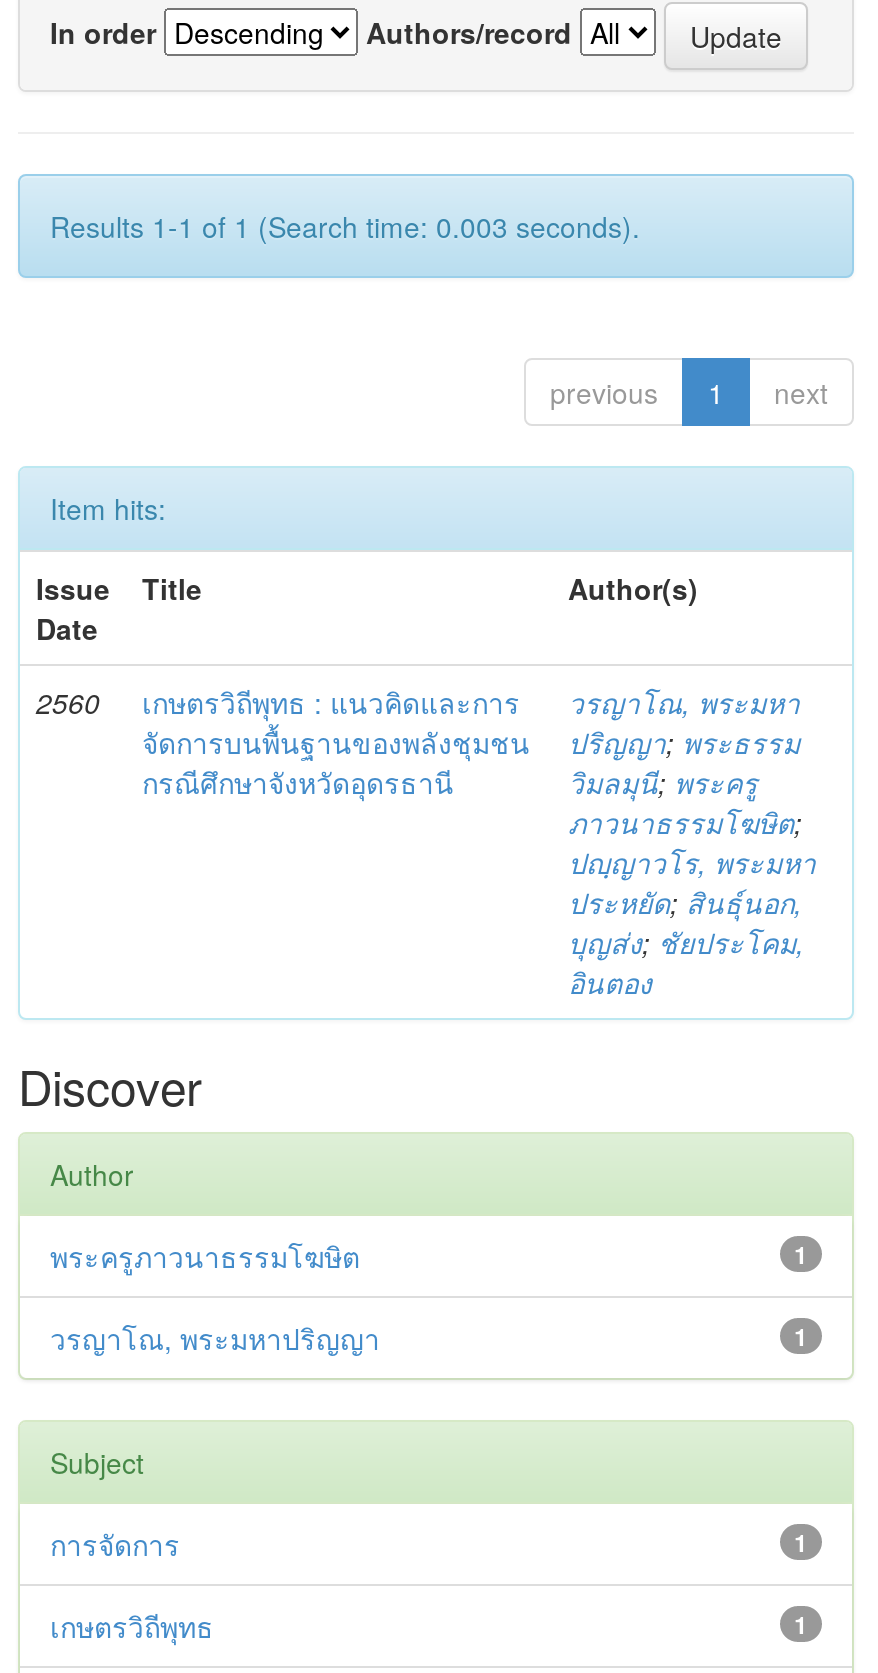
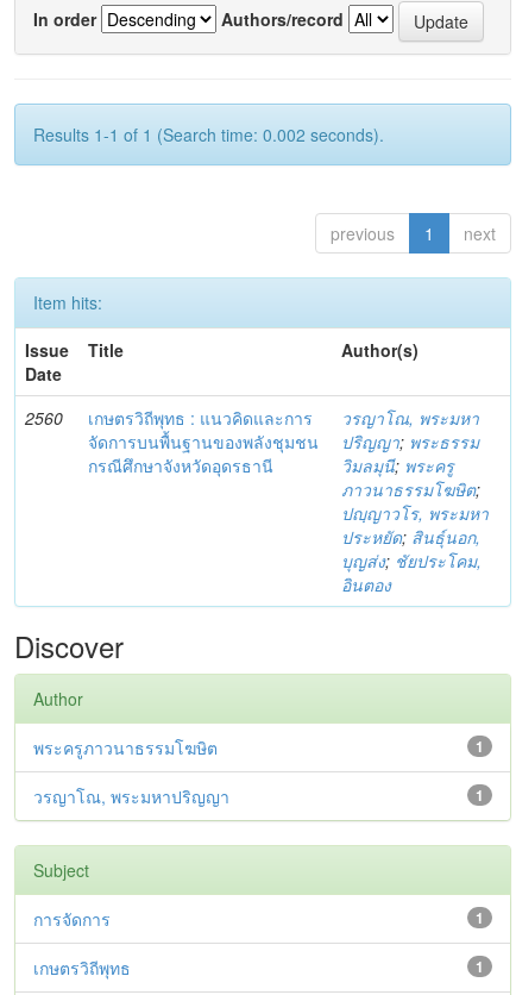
[50,206,640,246] Results 1-1 of 1 (Search time: 0.003 seconds). -> [33,123,384,146] Results 1-1 of 1 (Search time: 0.002 seconds).

